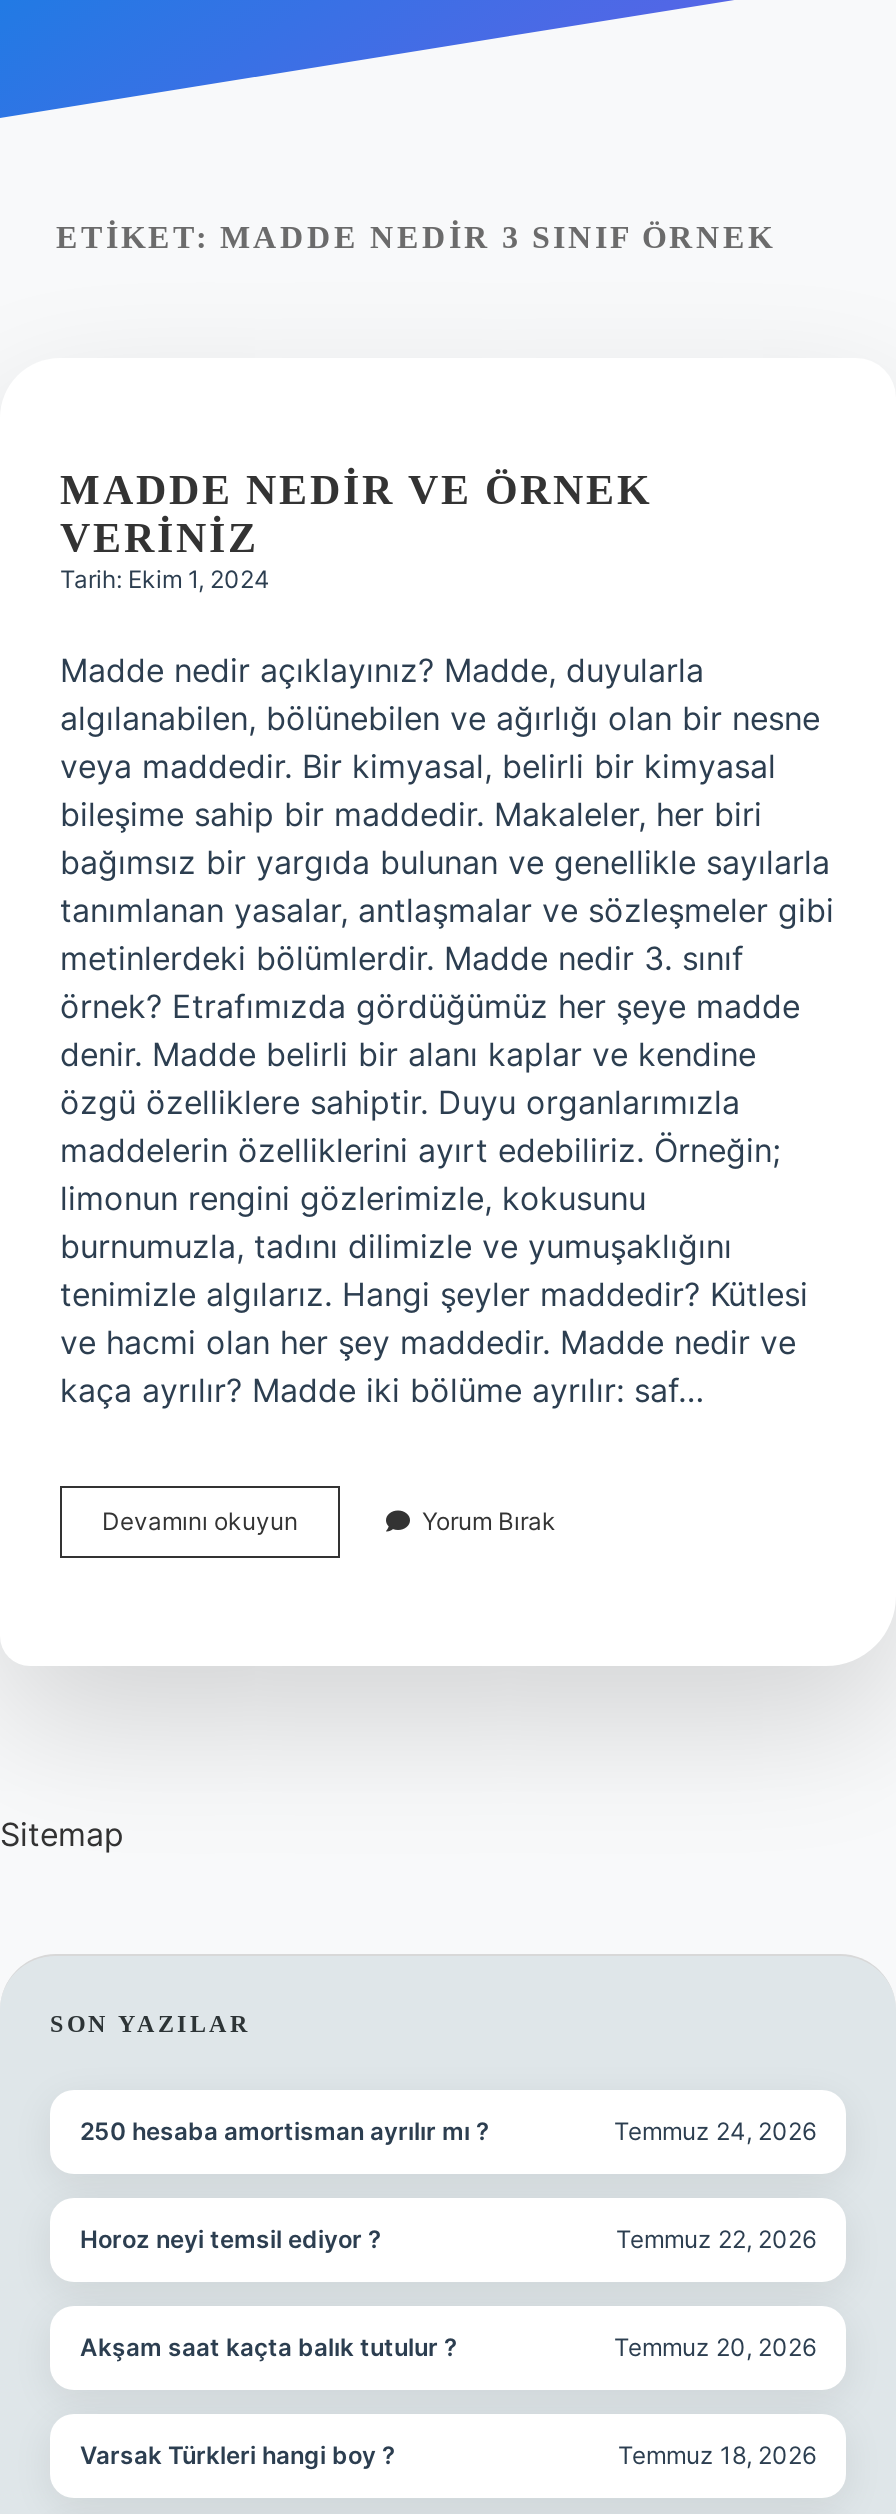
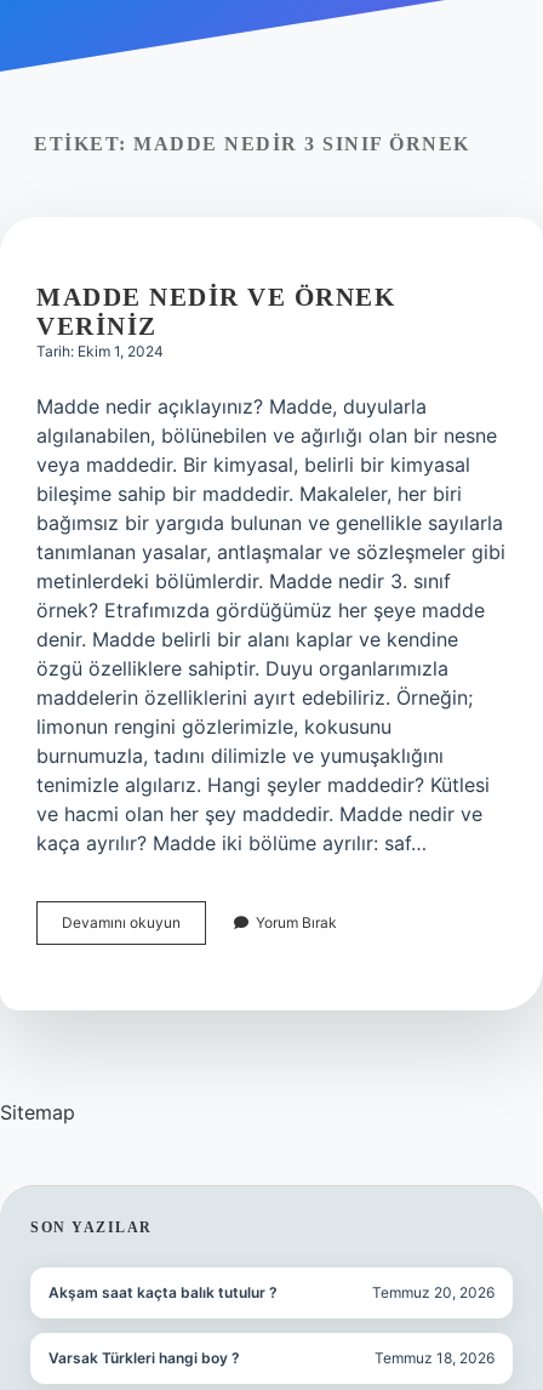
[80,2116,816,2146] 250 hesaba amortisman ayrılır mı ? | Temmuz 24, 2026 -> none
[80,2224,816,2254] Horoz neyi temsil ediyor ? | Temmuz 22, 2026 -> none

